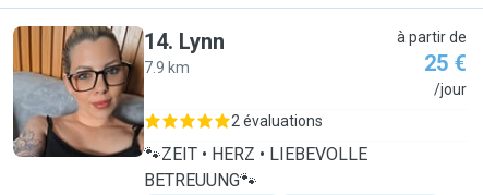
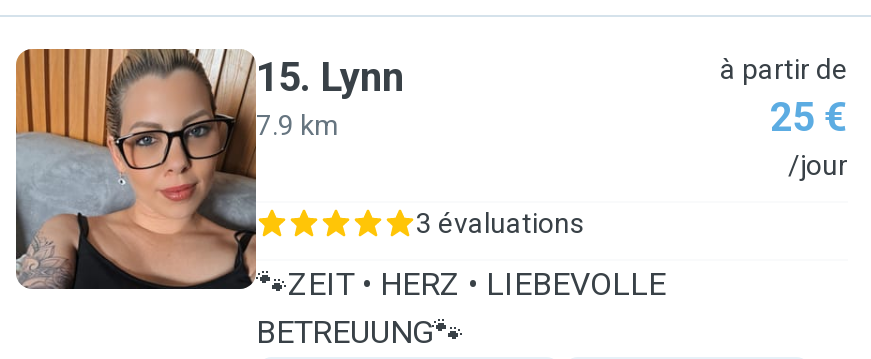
[144,28,225,54] 14. Lynn -> [256,53,404,101] 15. Lynn
[231,112,323,130] 2 évaluations -> [416,207,584,239] 3 évaluations

